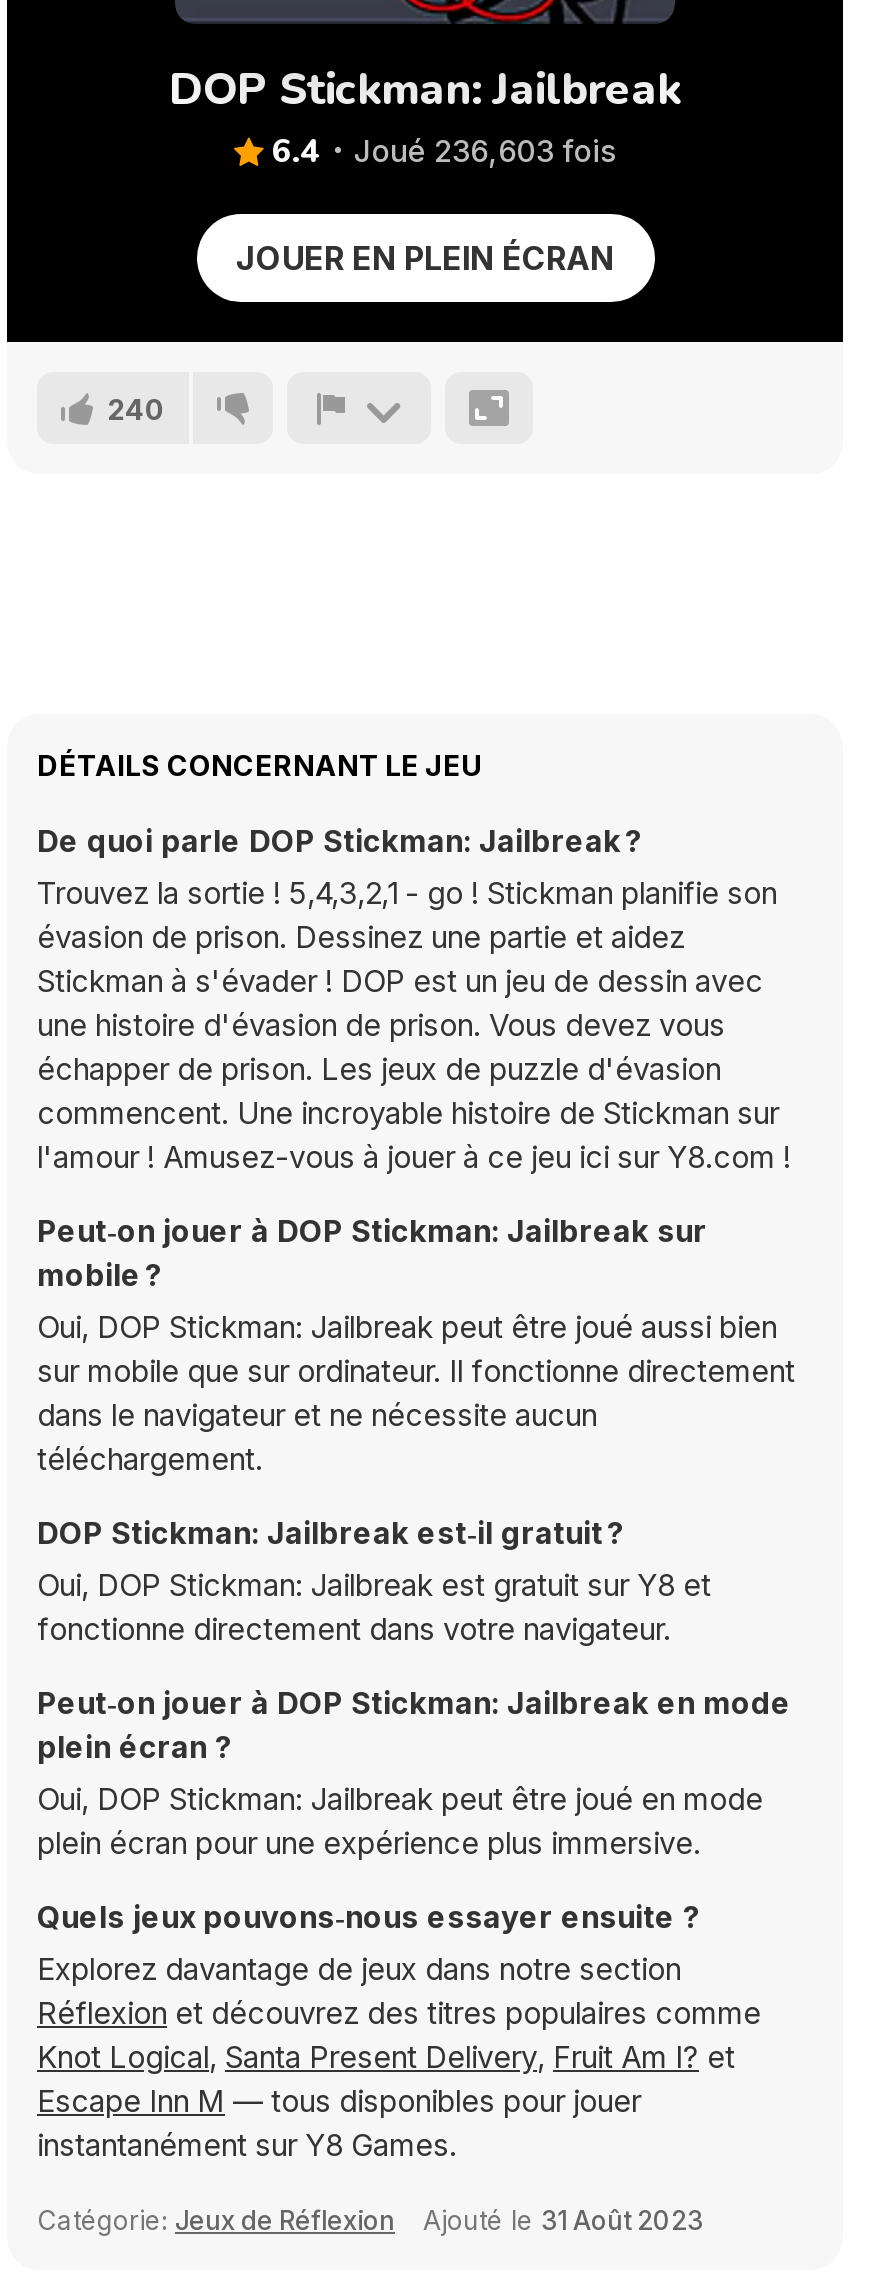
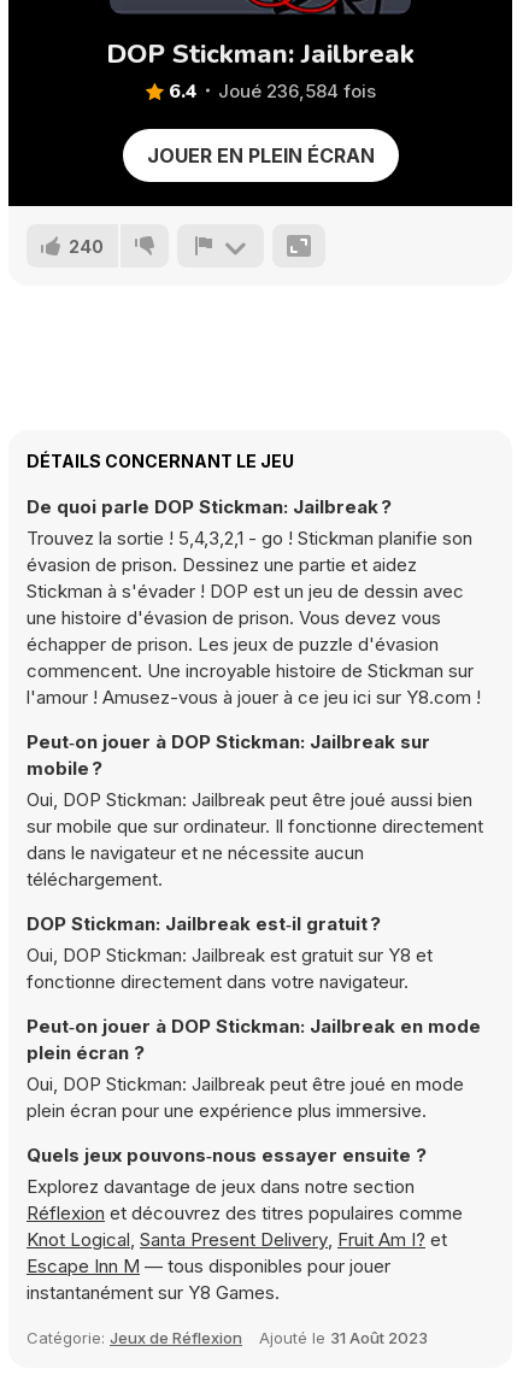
[272,130,616,174] 6.4 Joué 236,603 fois -> [168,78,375,105] 6.4 Joué 236,584 fois

